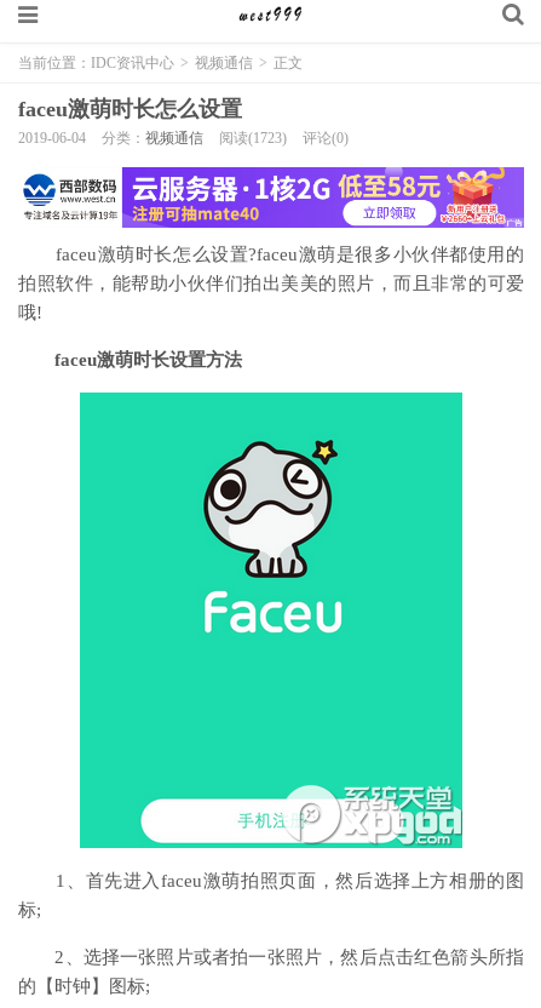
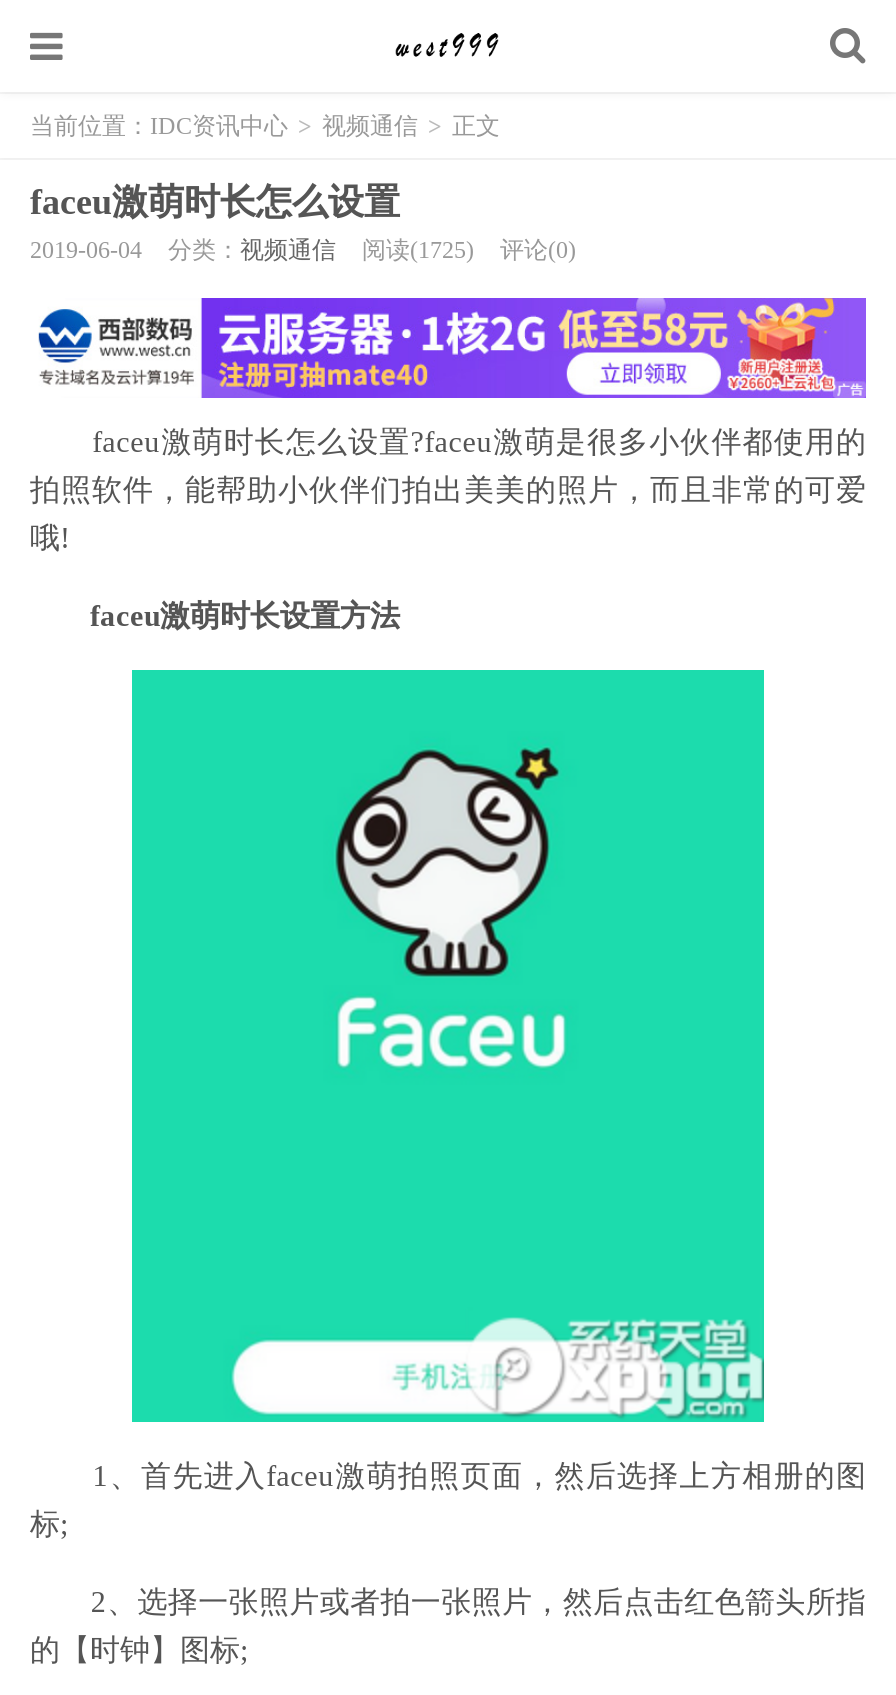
[18,130,349,147] 2019-06-04 分类：视频通信 阅读(1723) 评论(0) -> [30,236,576,264] 2019-06-04 分类：视频通信 阅读(1725) 评论(0)

